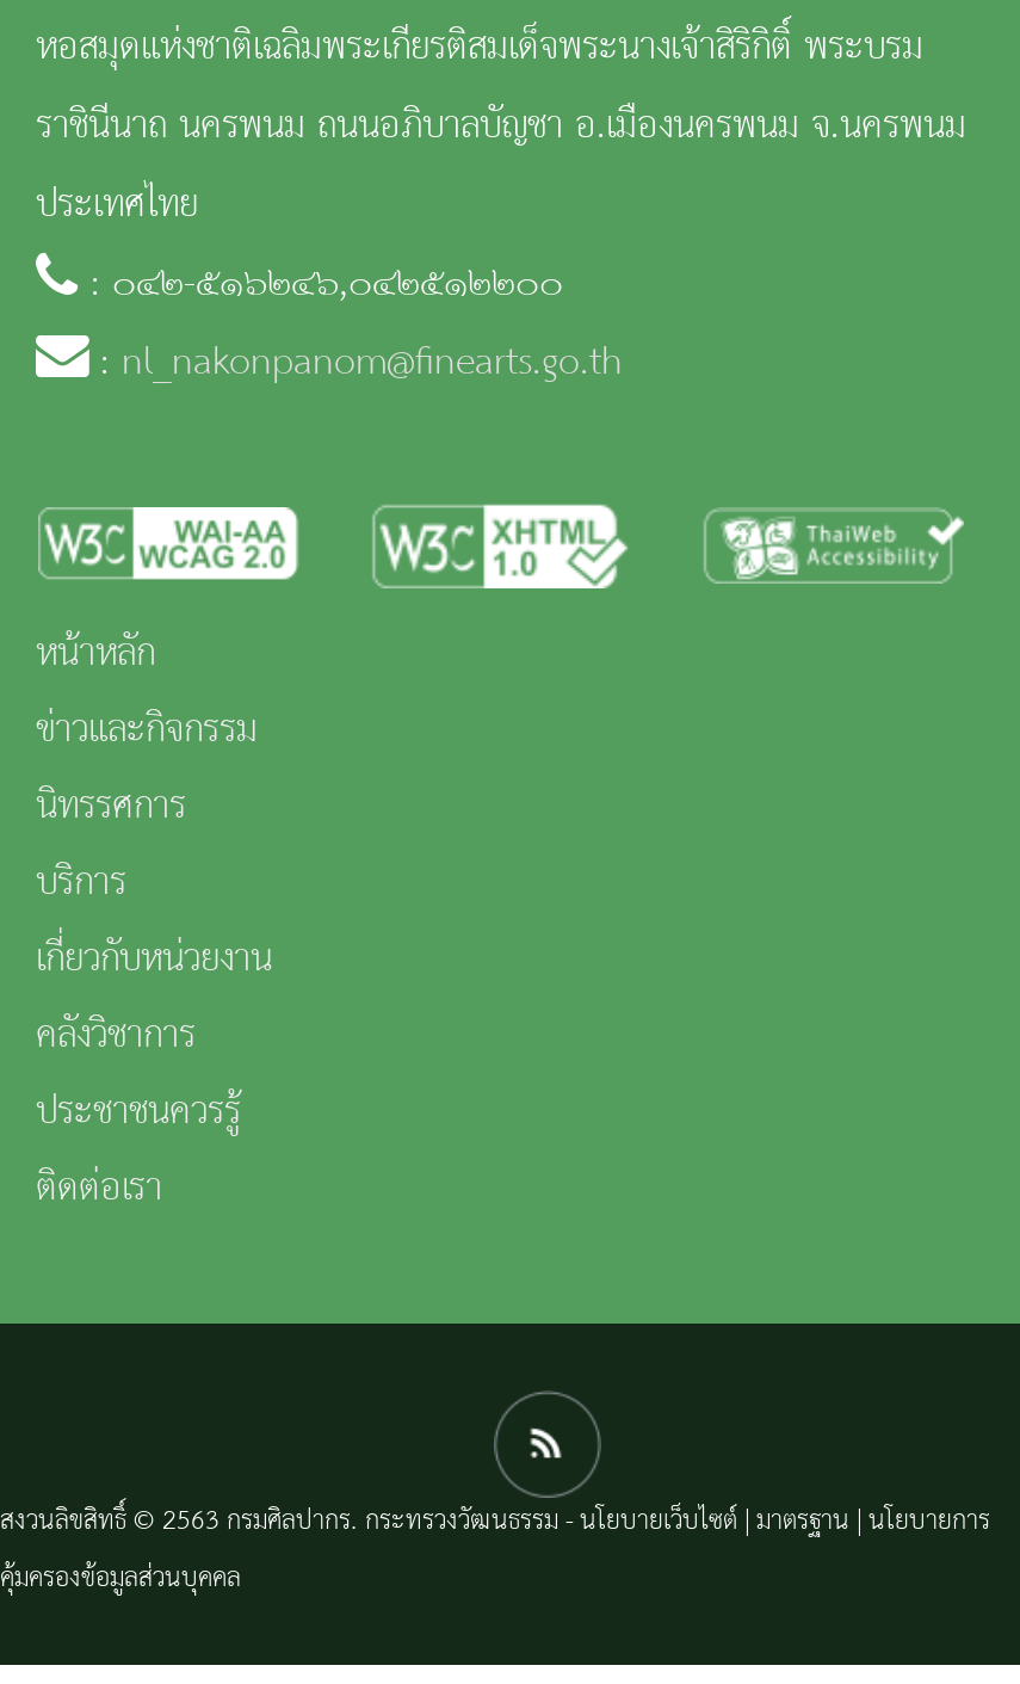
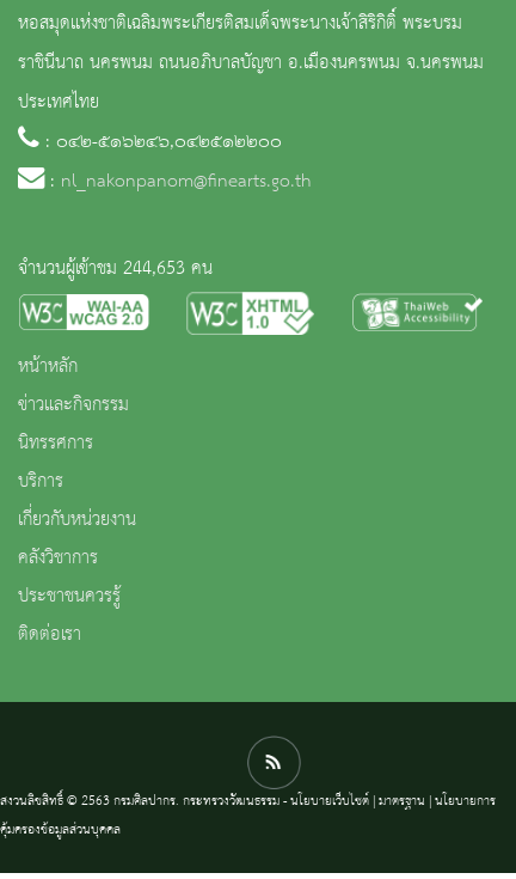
none -> [18,251,213,287] จำนวนผู้เข้าชม 244,653 คน

